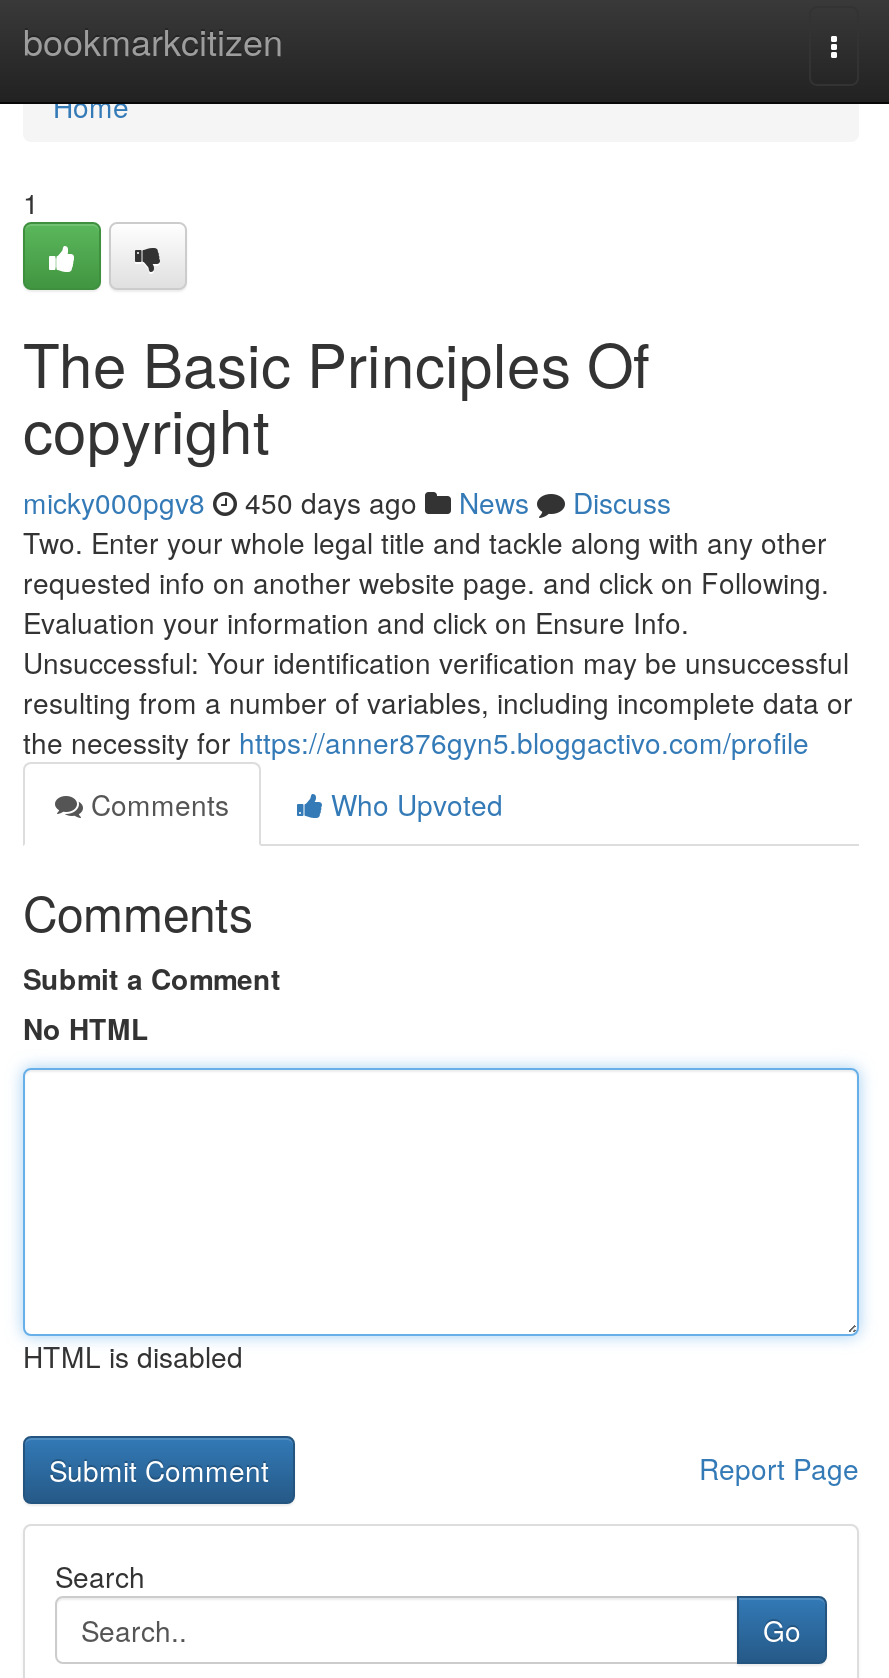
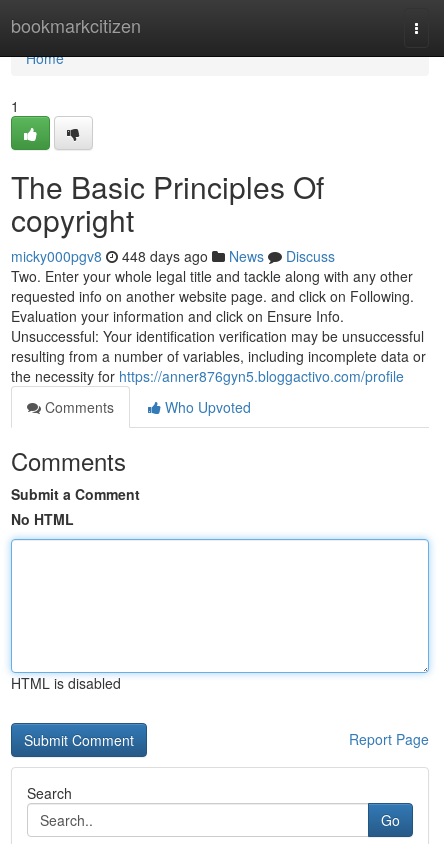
[23,482,671,522] micky000pgv8 450 days ago News Discuss -> [11,246,335,266] micky000pgv8 448 days ago News Discuss

